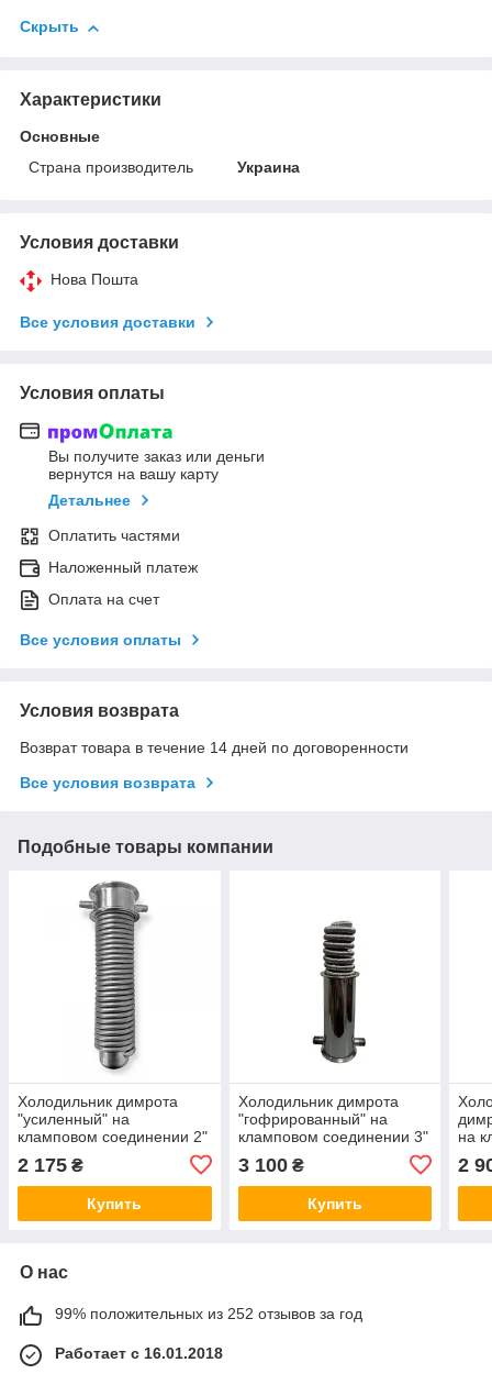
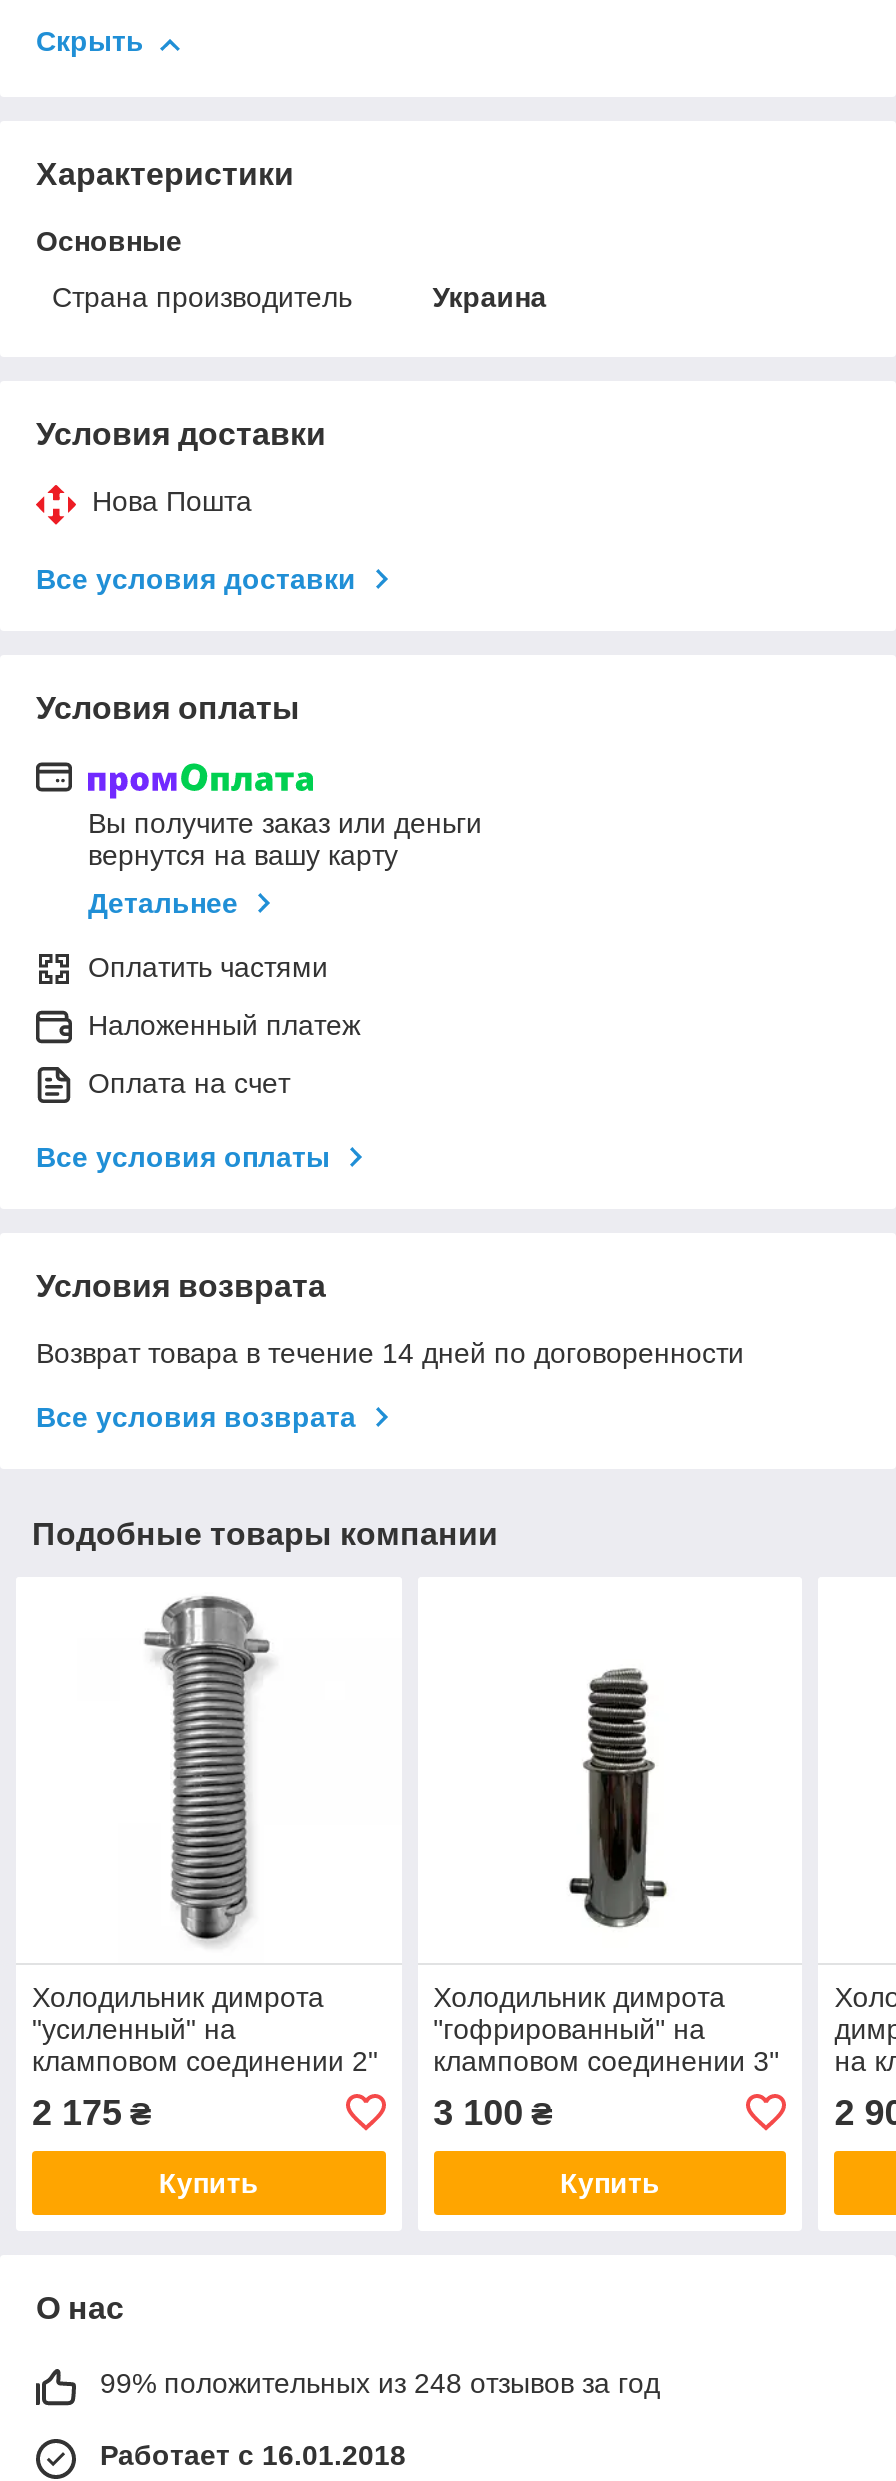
[55,1305,362,1322] 99% положительных из 252 отзывов за год -> [100,2367,660,2399] 99% положительных из 248 отзывов за год

